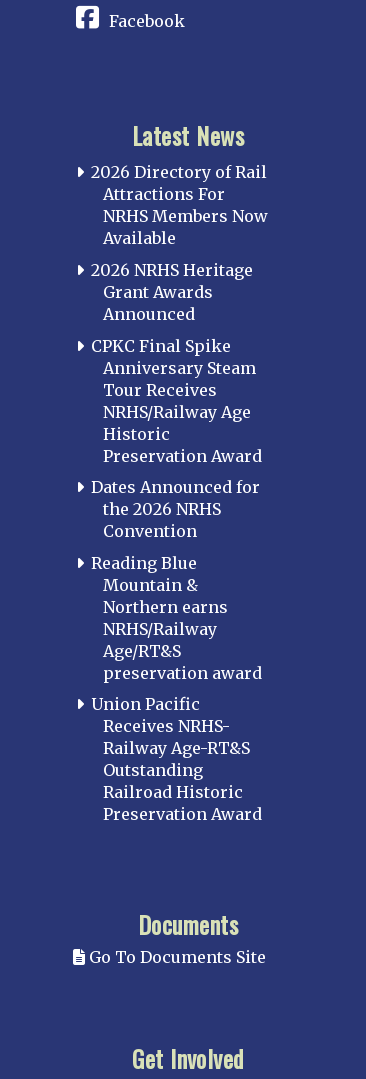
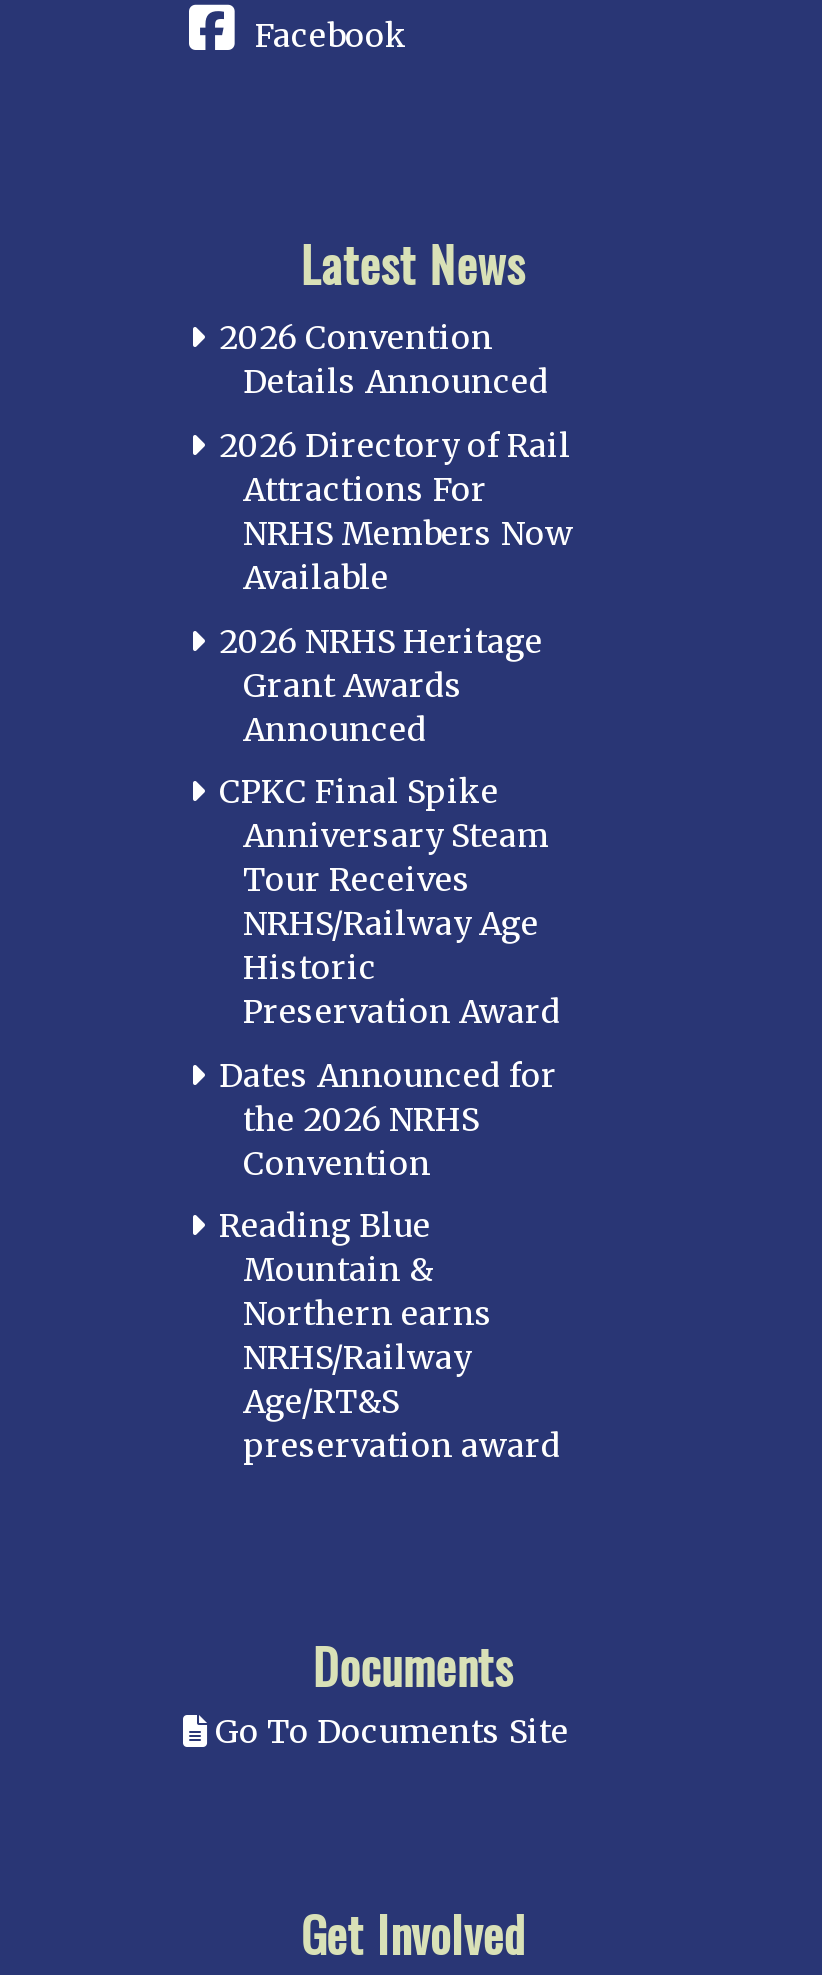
none -> [219,318,549,402] 2026 Convention | Details Announced
moved [91,162,268,683] -> [219,425,573,1466]: 2026 Directory of Rail | Attractions For | NRHS Members Now | ... | Age/RT&S | preservation award
[91,694,262,824] Union Pacific | Receives NRHS- | Railway Age-RT&S | Outstanding | Railroad Historic | Preservation Award -> none

